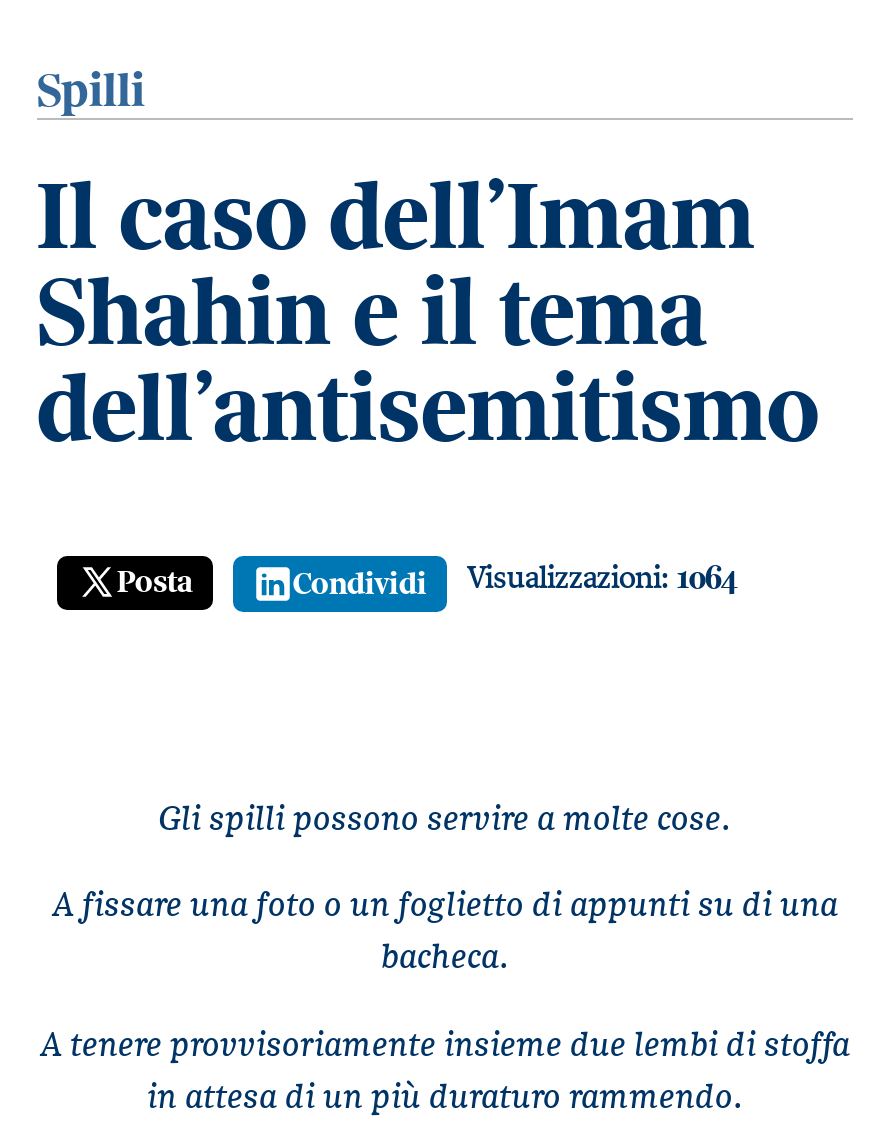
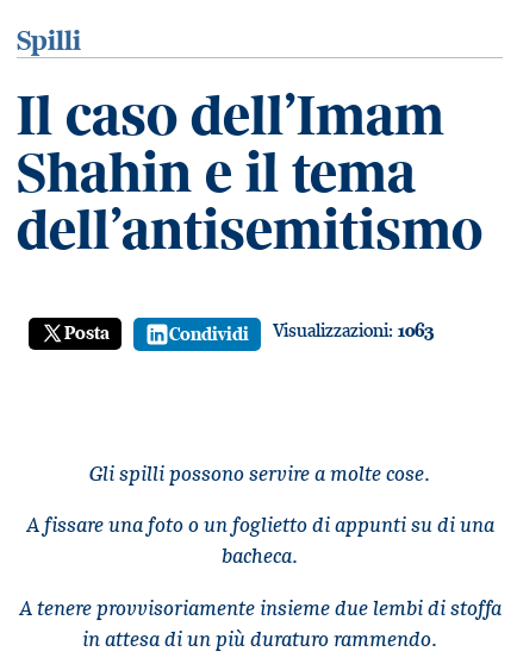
[467,557,737,597] Visualizzazioni: 1064 -> [273,318,434,342] Visualizzazioni: 1063

